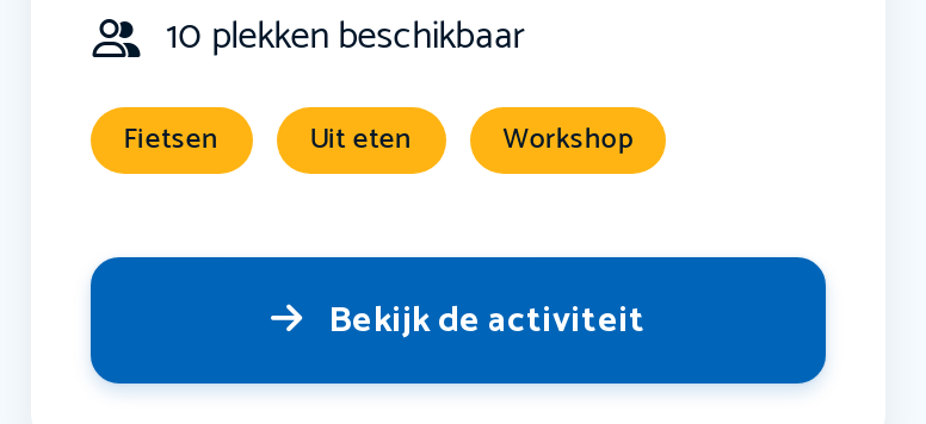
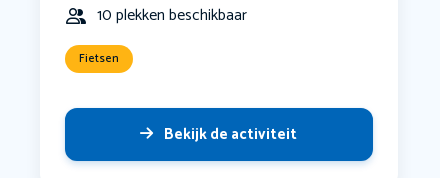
[310,117,632,163] Uit eten | Workshop -> none

